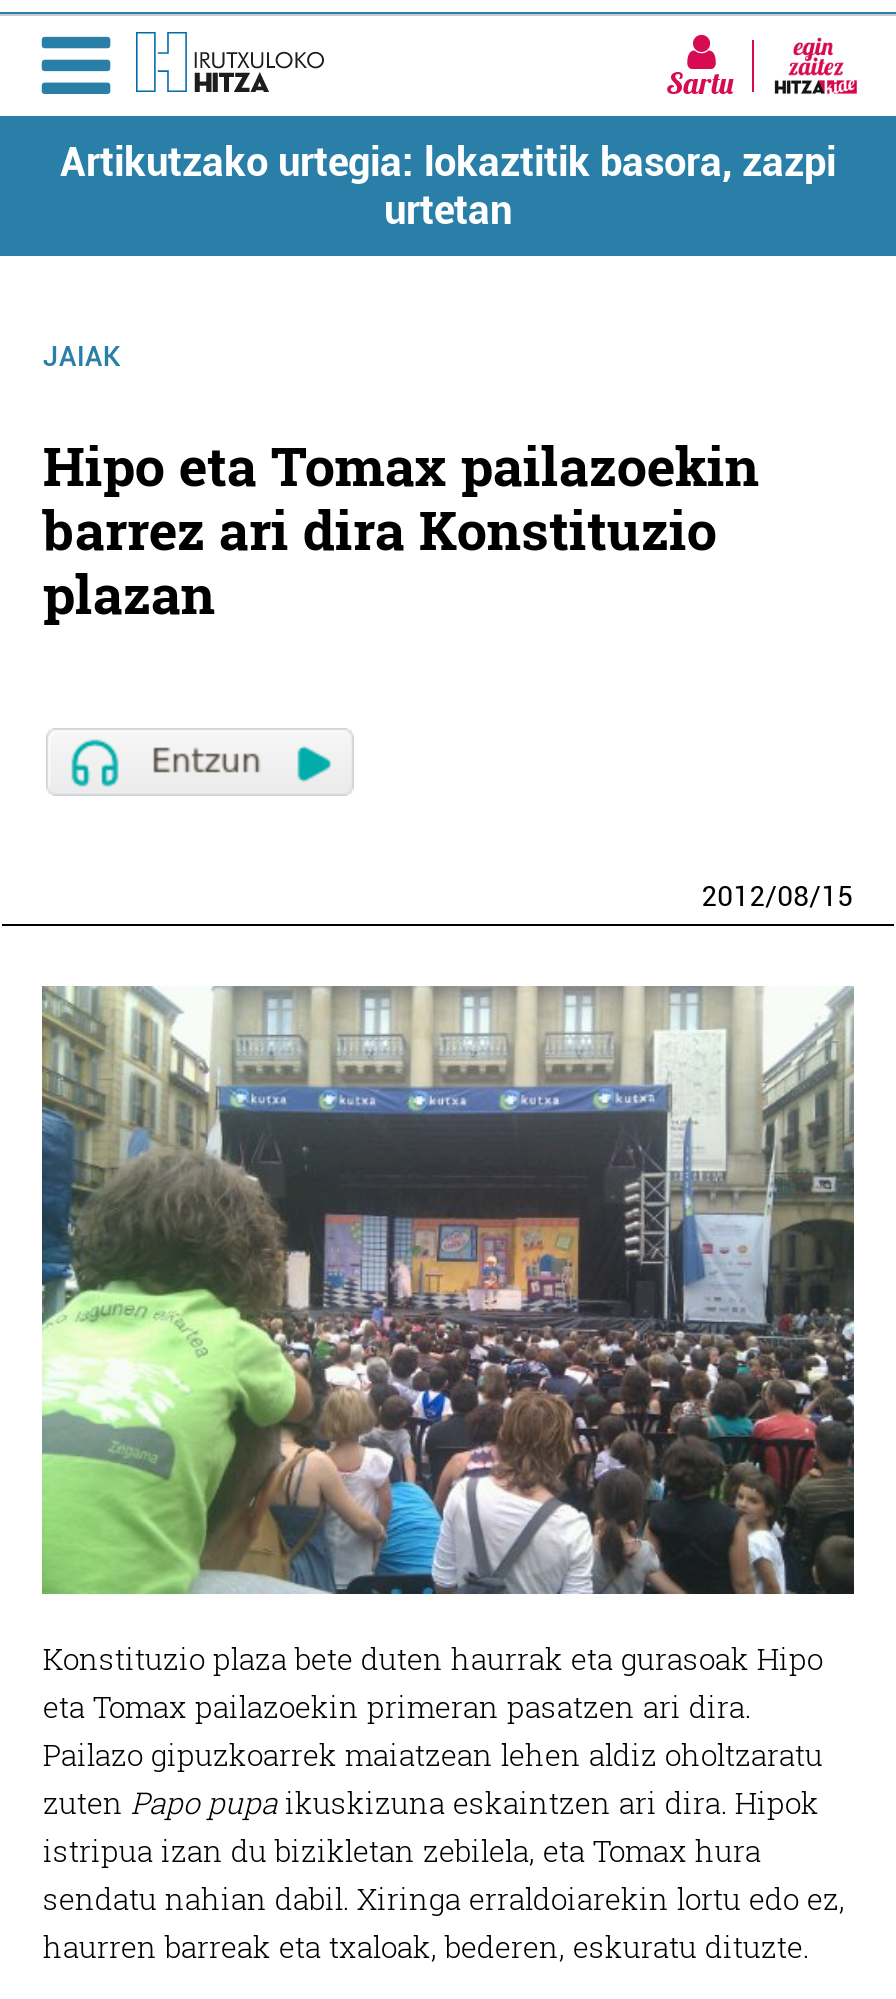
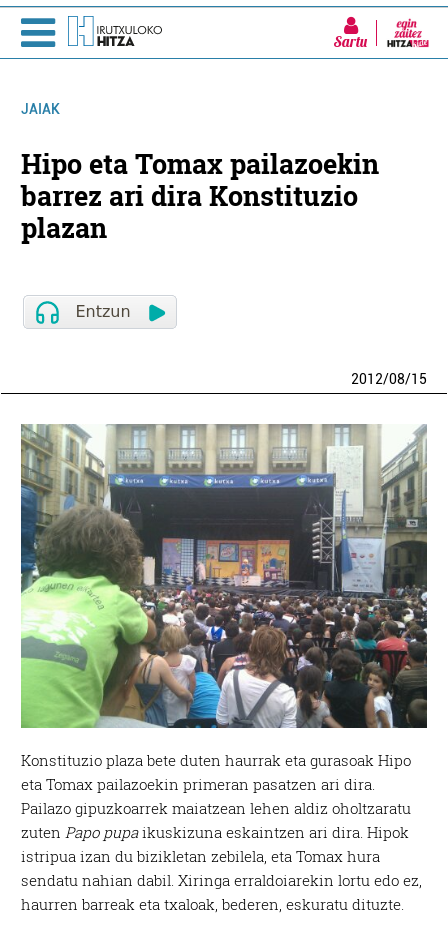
[60,138,836,234] Artikutzako urtegia: lokaztitik basora, zazpi | urtetan -> none

